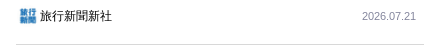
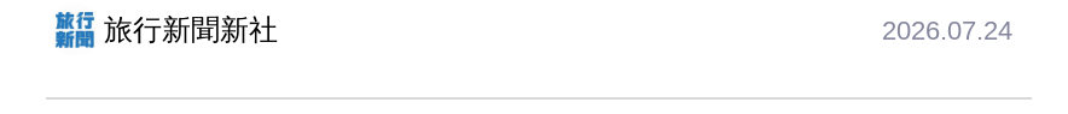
[362,10,416,22] 2026.07.21 -> [882,16,1012,44] 2026.07.24

